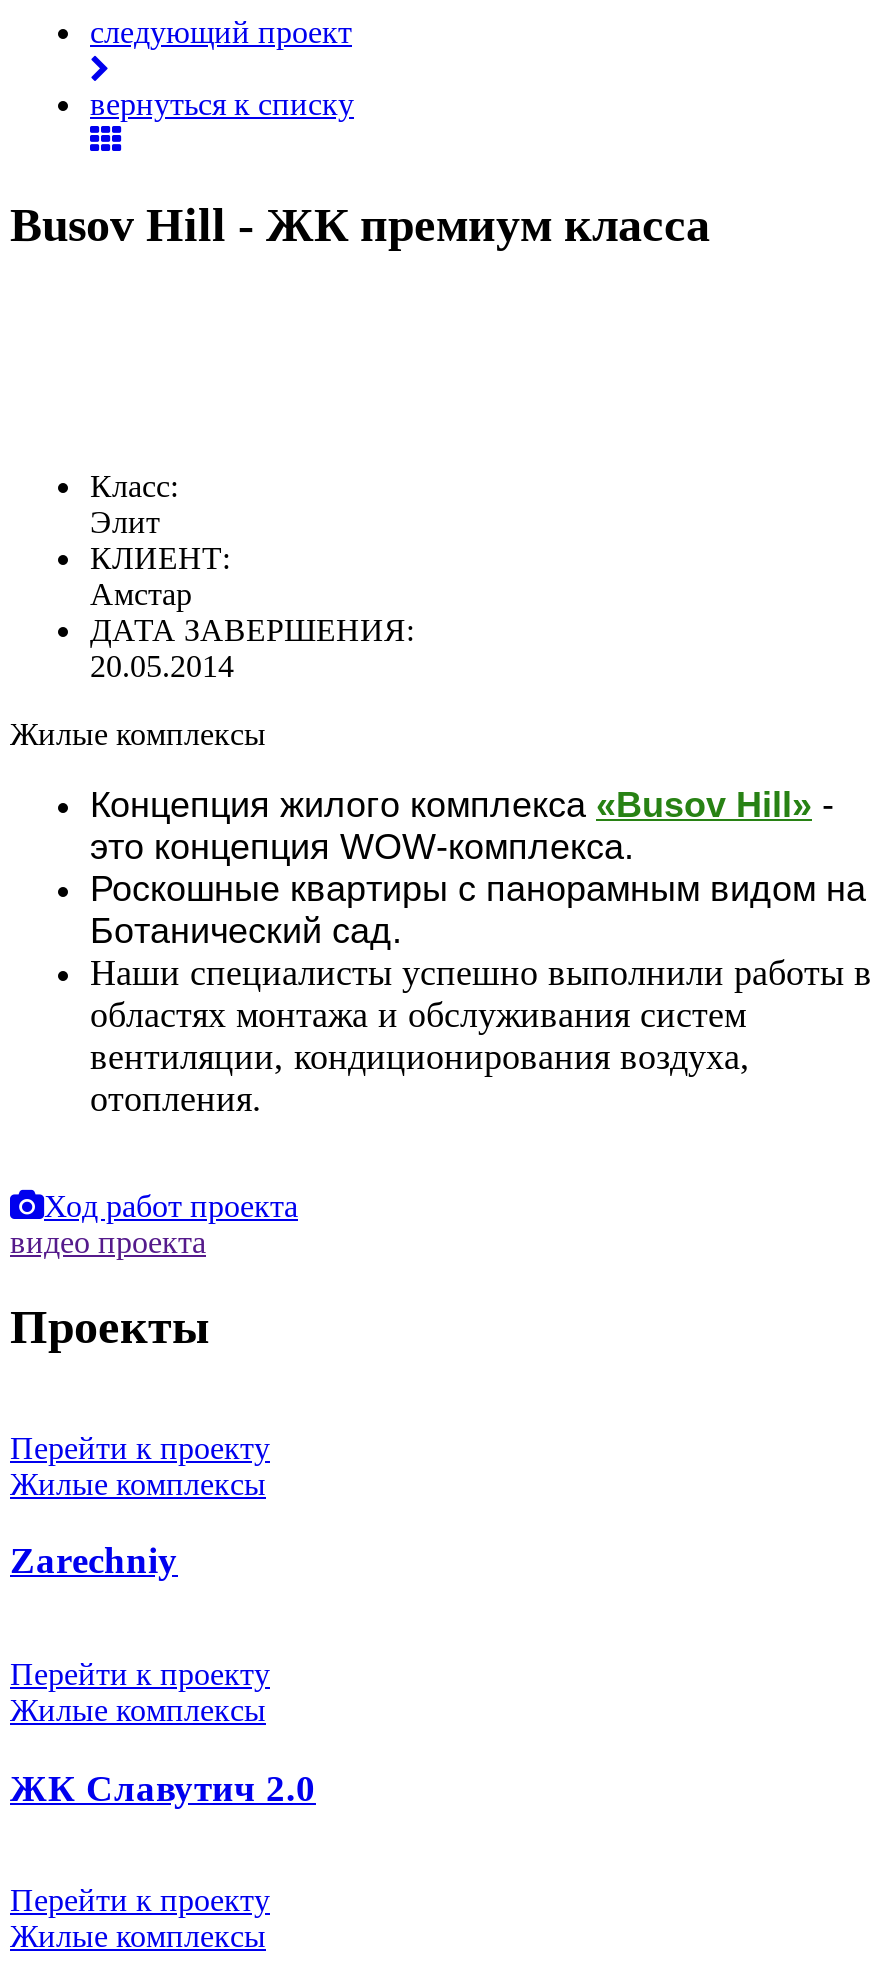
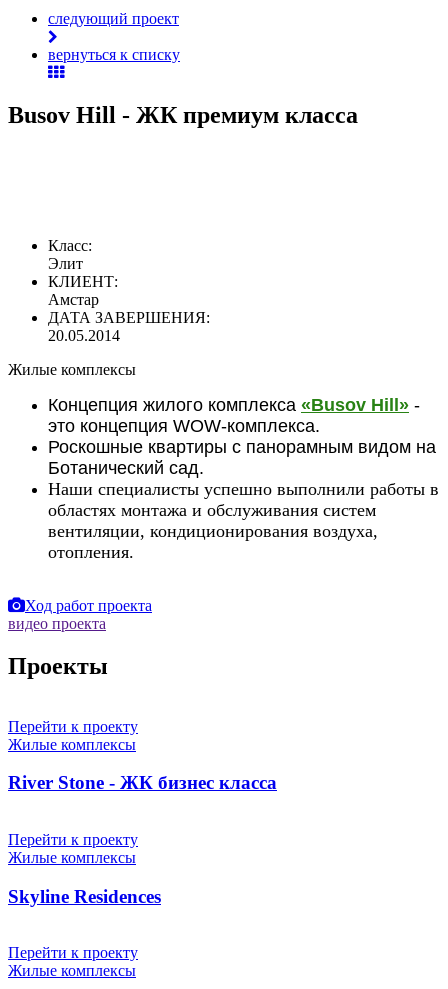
[10,1539,178,1581] Zarechniy -> [8,772,277,793] River Stone - ЖК бизнес класса
[10,1766,316,1808] ЖК Славутич 2.0 -> [8,886,161,907] Skyline Residences

